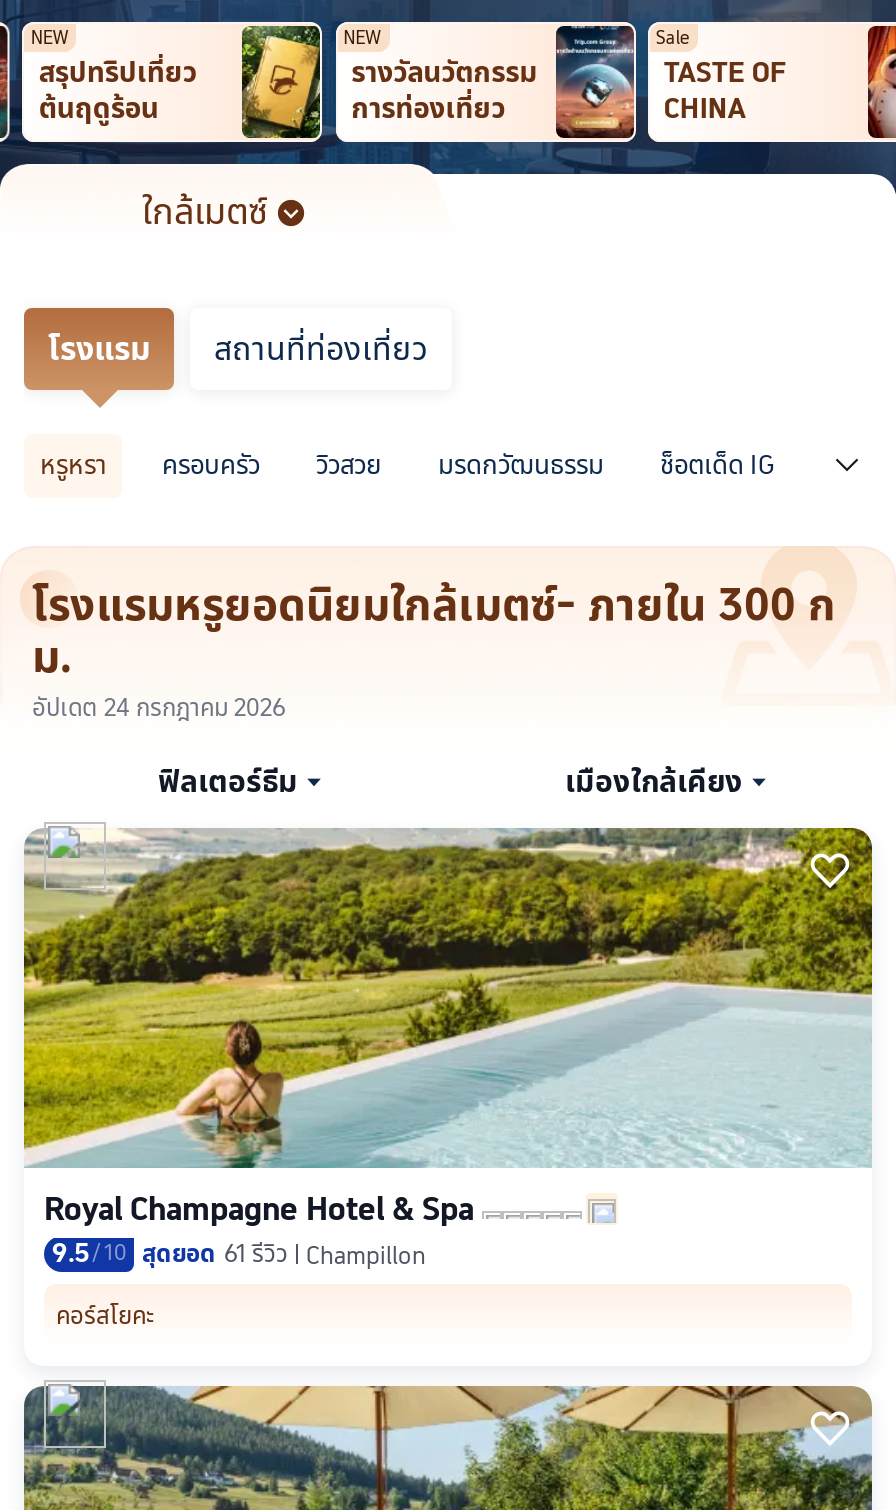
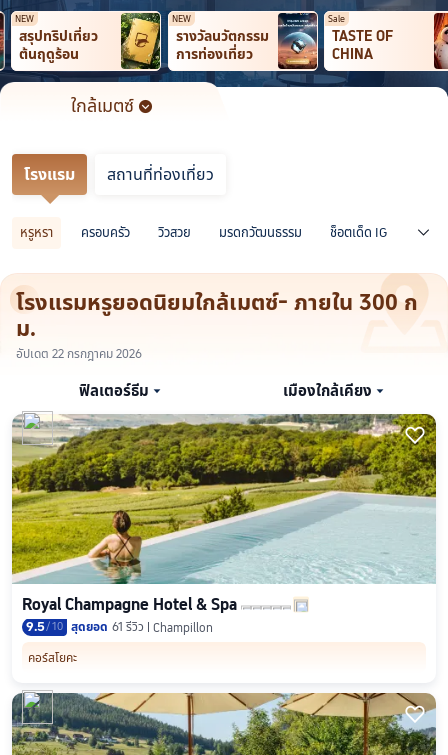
[32,694,286,722] อัปเดต 24 กรกฎาคม 2026 -> [16,347,142,361] อัปเดต 22 กรกฎาคม 2026

